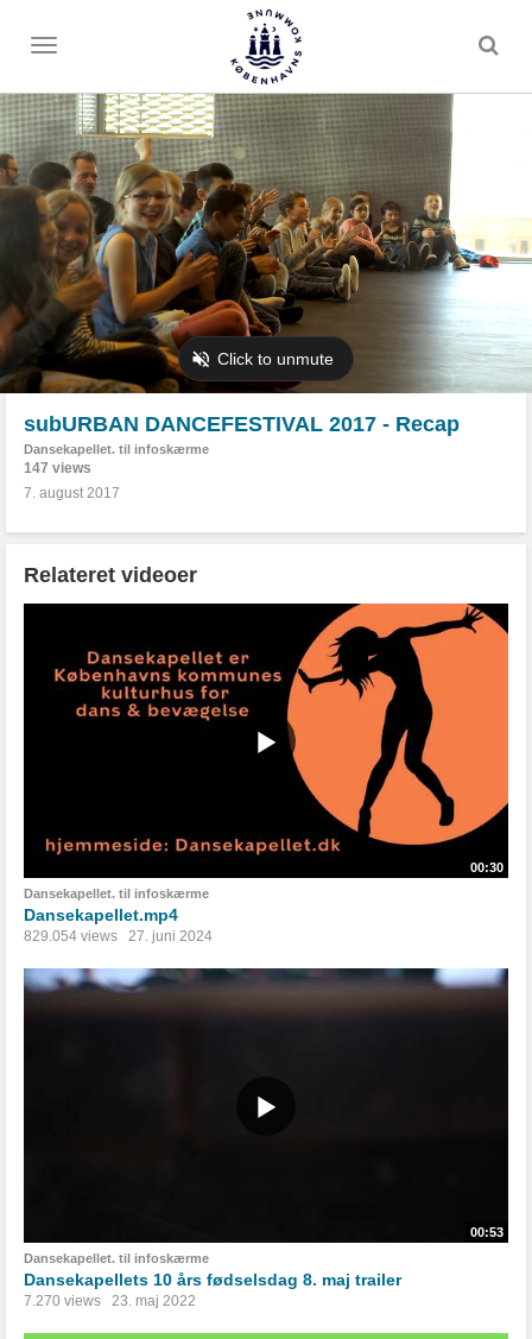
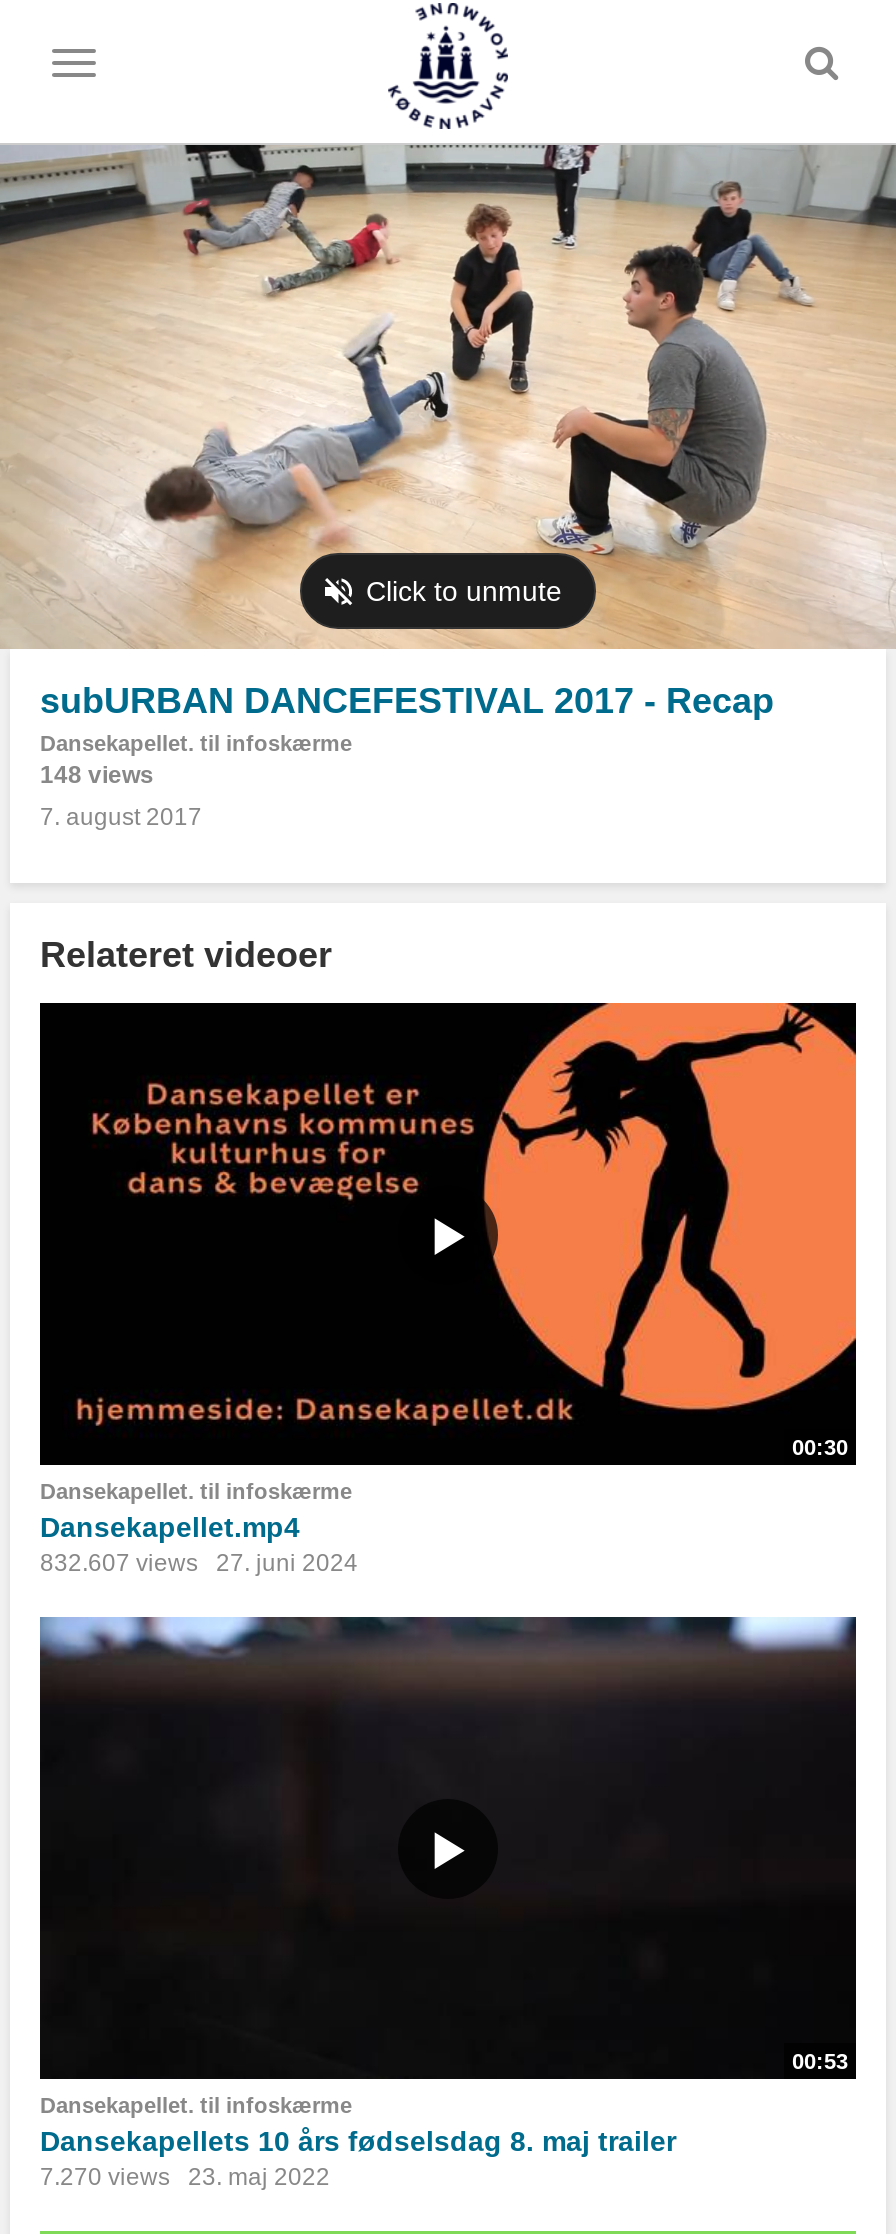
[4,94,528,394] [image] -> [6,143,890,649] [image]
[24,460,91,476] 147 views -> [40,761,154,789] 148 views
[24,928,213,945] 829.054 views 27. juni 2024 -> [40,1549,358,1577] 832.607 views 27. juni 2024

